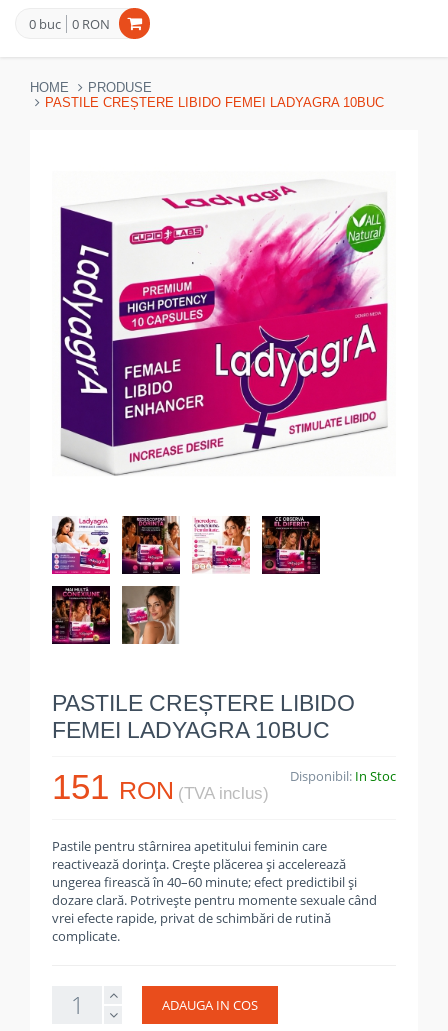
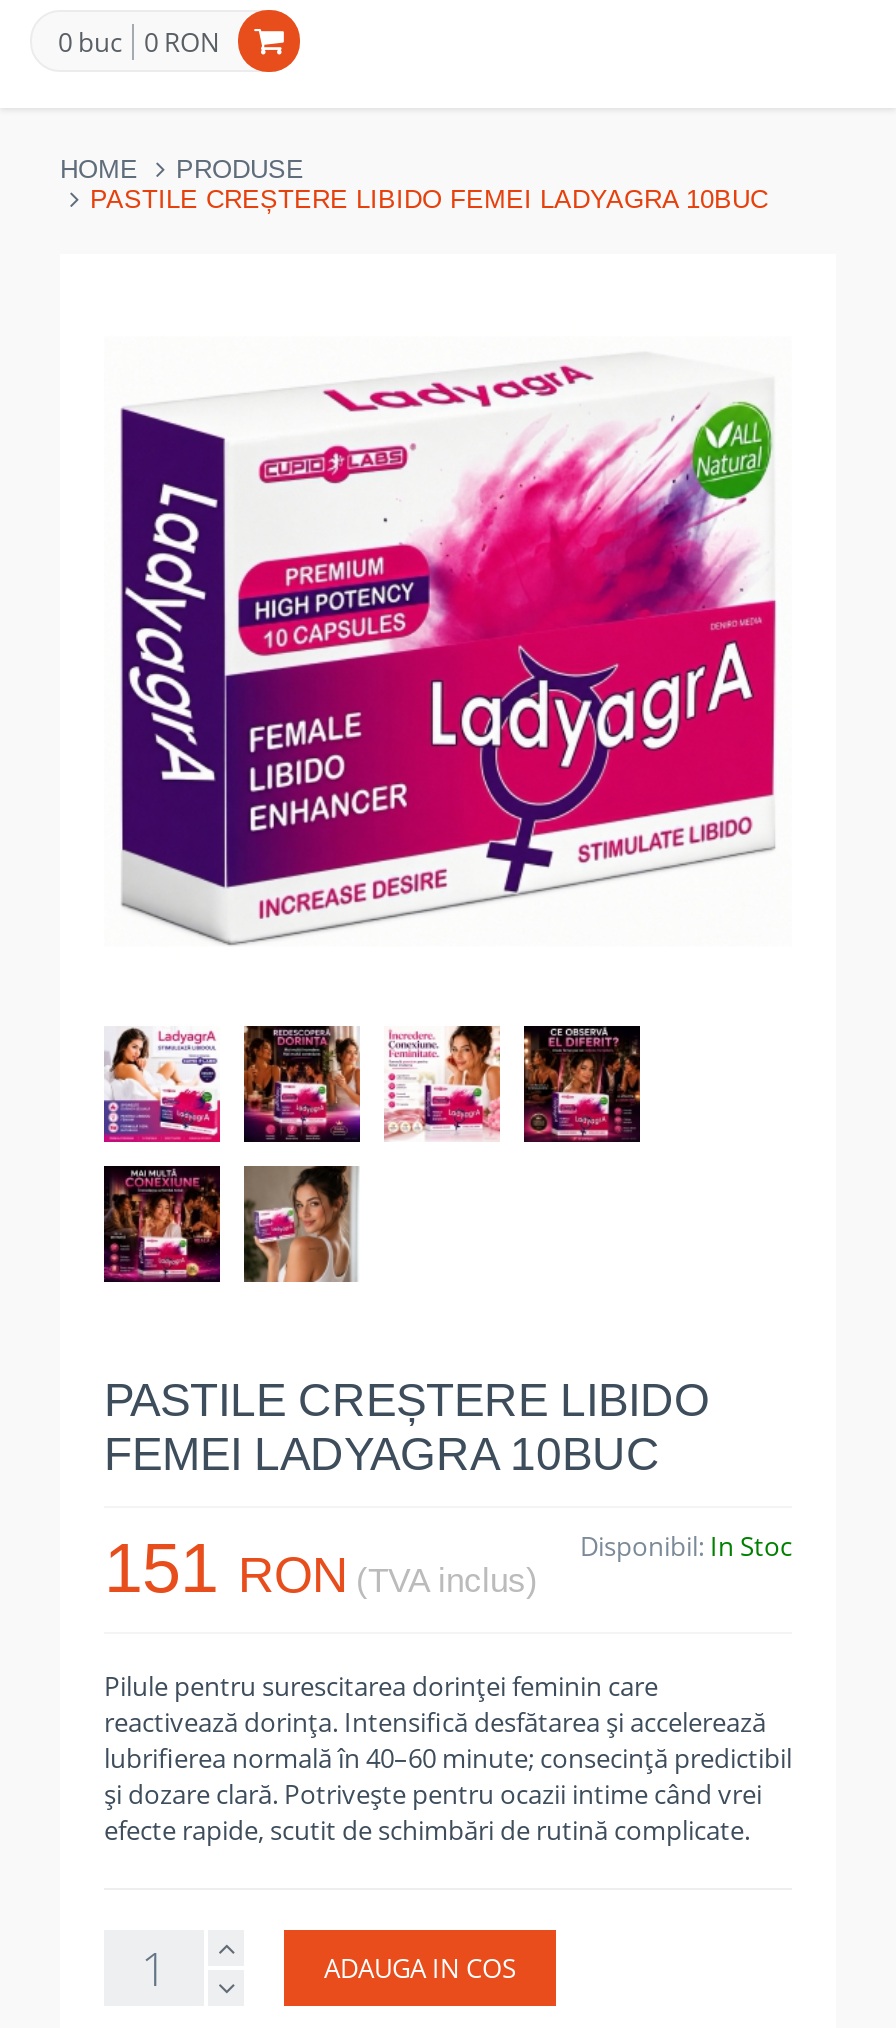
[52,837,377,945] Pastile pentru stârnirea apetitului feminin care | reactivează dorința. Crește plăcerea și accelerează | ungerea firească în 40–60 minute; efect predictibil și | dozare clară. Potrivește pentru momente sexuale când | vrei efecte rapide, privat de schimbări de rutină | complicate. -> [104,1668,792,1848] Pilule pentru surescitarea dorinței feminin care | reactivează dorința. Intensifică desfătarea și accelerează | lubrifierea normală în 40–60 minute; consecință predictibil | și dozare clară. Potrivește pentru ocazii intime când vrei | efecte rapide, scutit de schimbări de rutină complicate.

